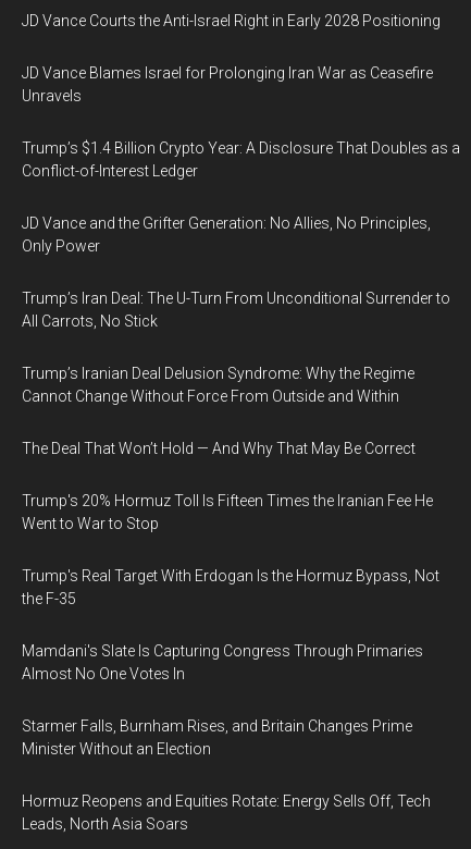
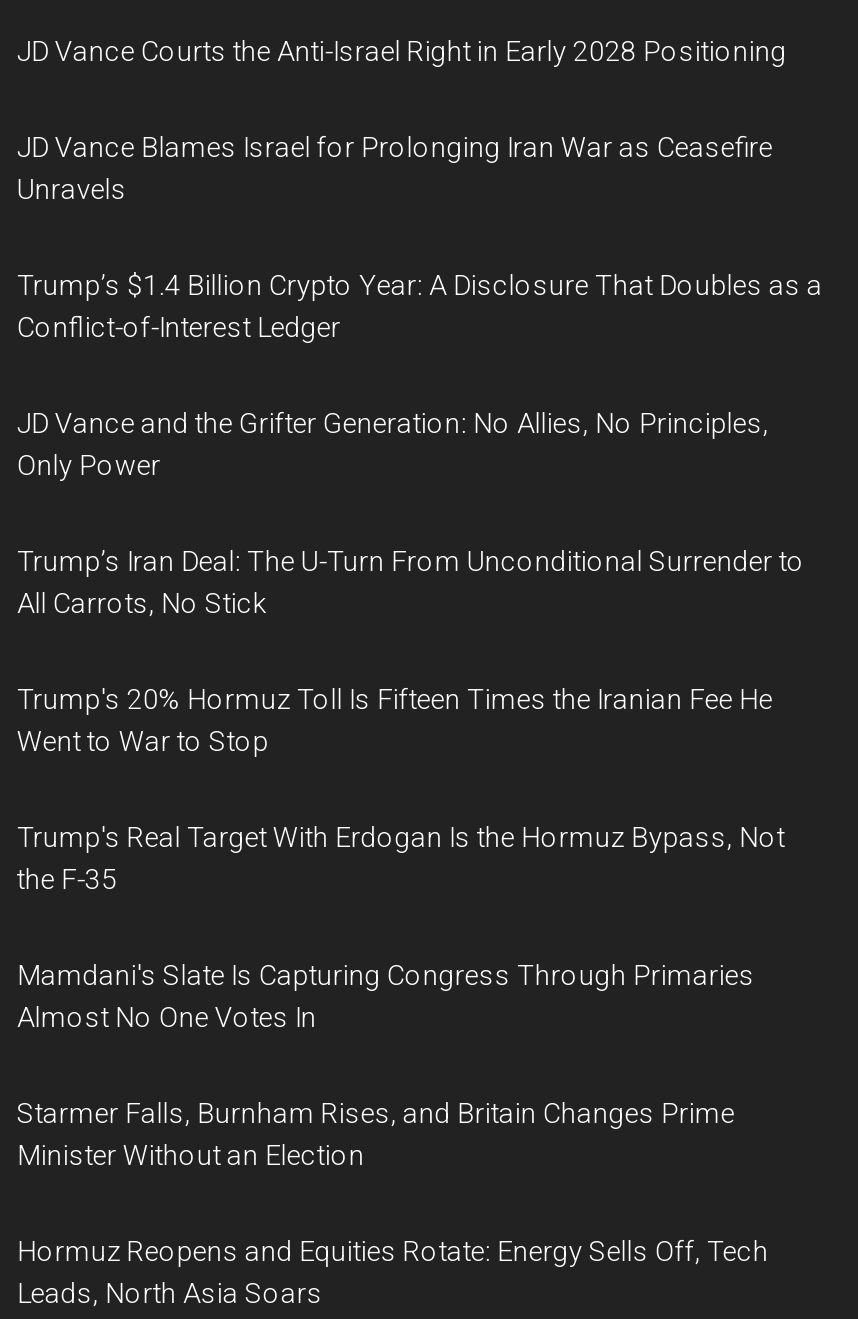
[22,365,416,457] Trump’s Iranian Deal Delusion Syndrome: Why the Regime | Cannot Change Without Force From Outside and Within | The Deal That Won’t Hold — And Why That May Be Correct -> none

